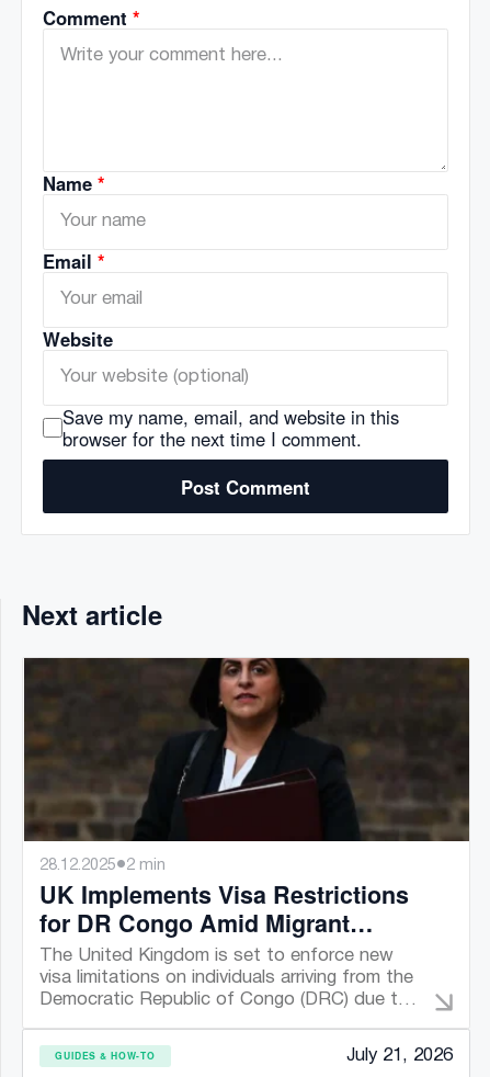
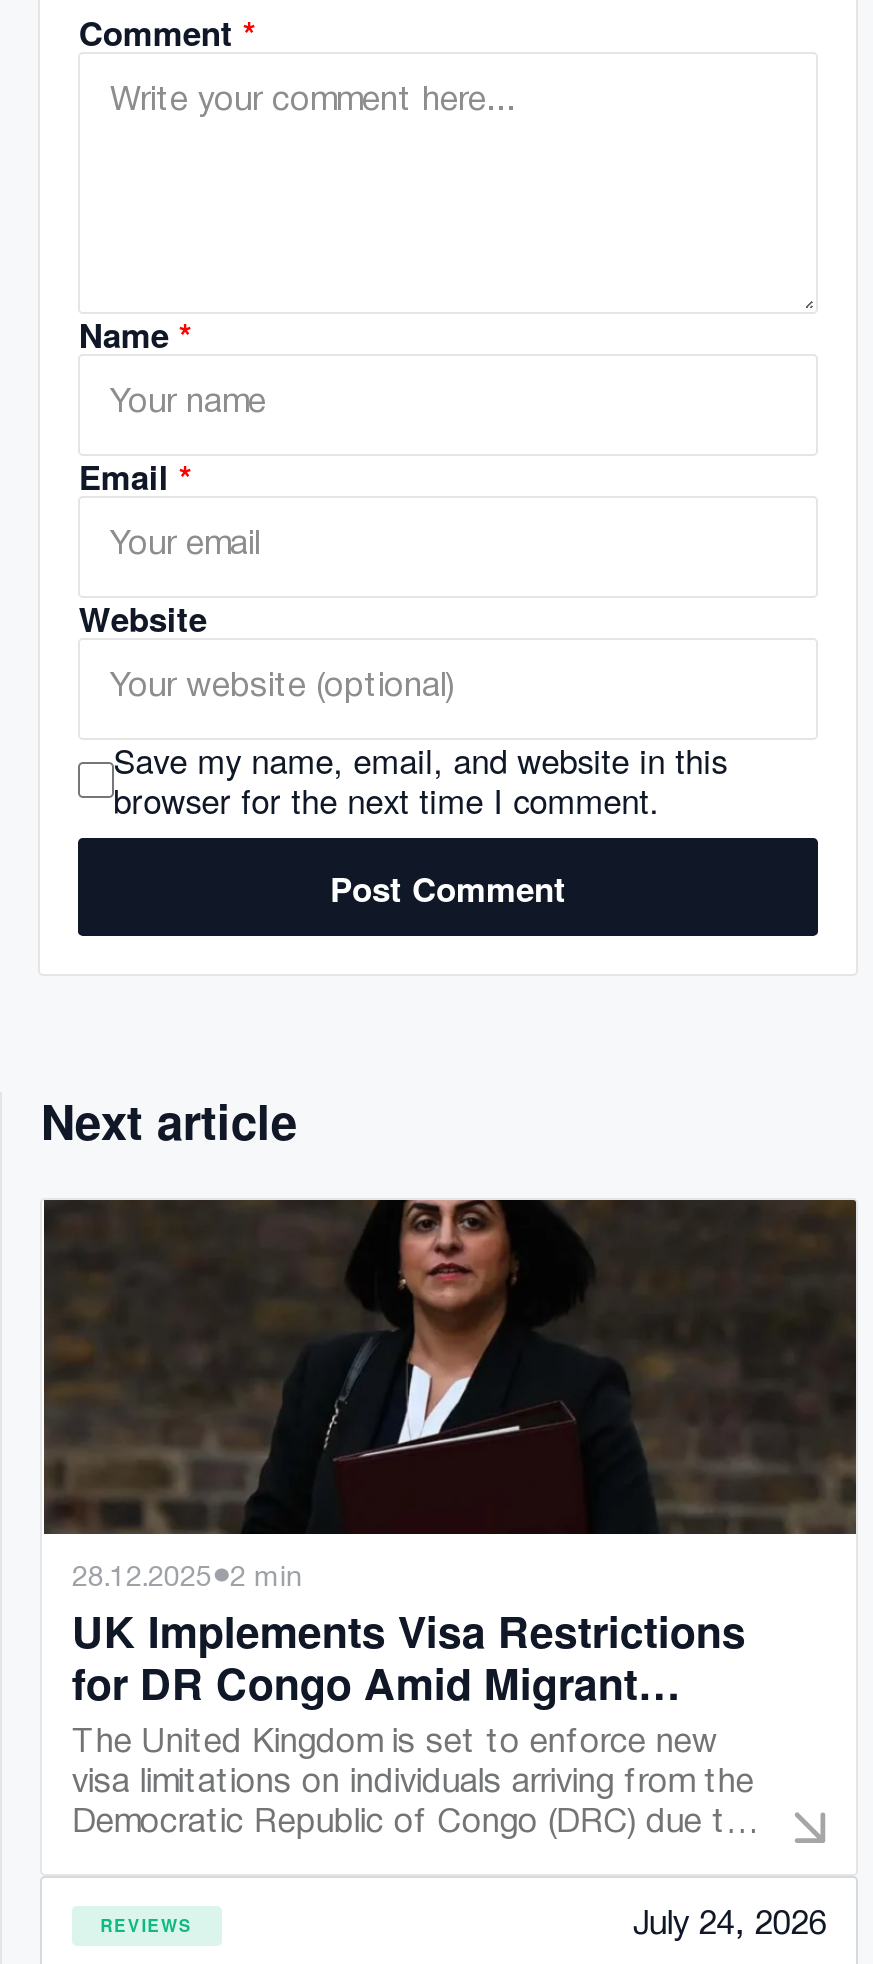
[55,1048,453,1064] GUIDES & HOW-TO | July 21, 2026 -> [100,1911,827,1941] REVIEWS | July 24, 2026

